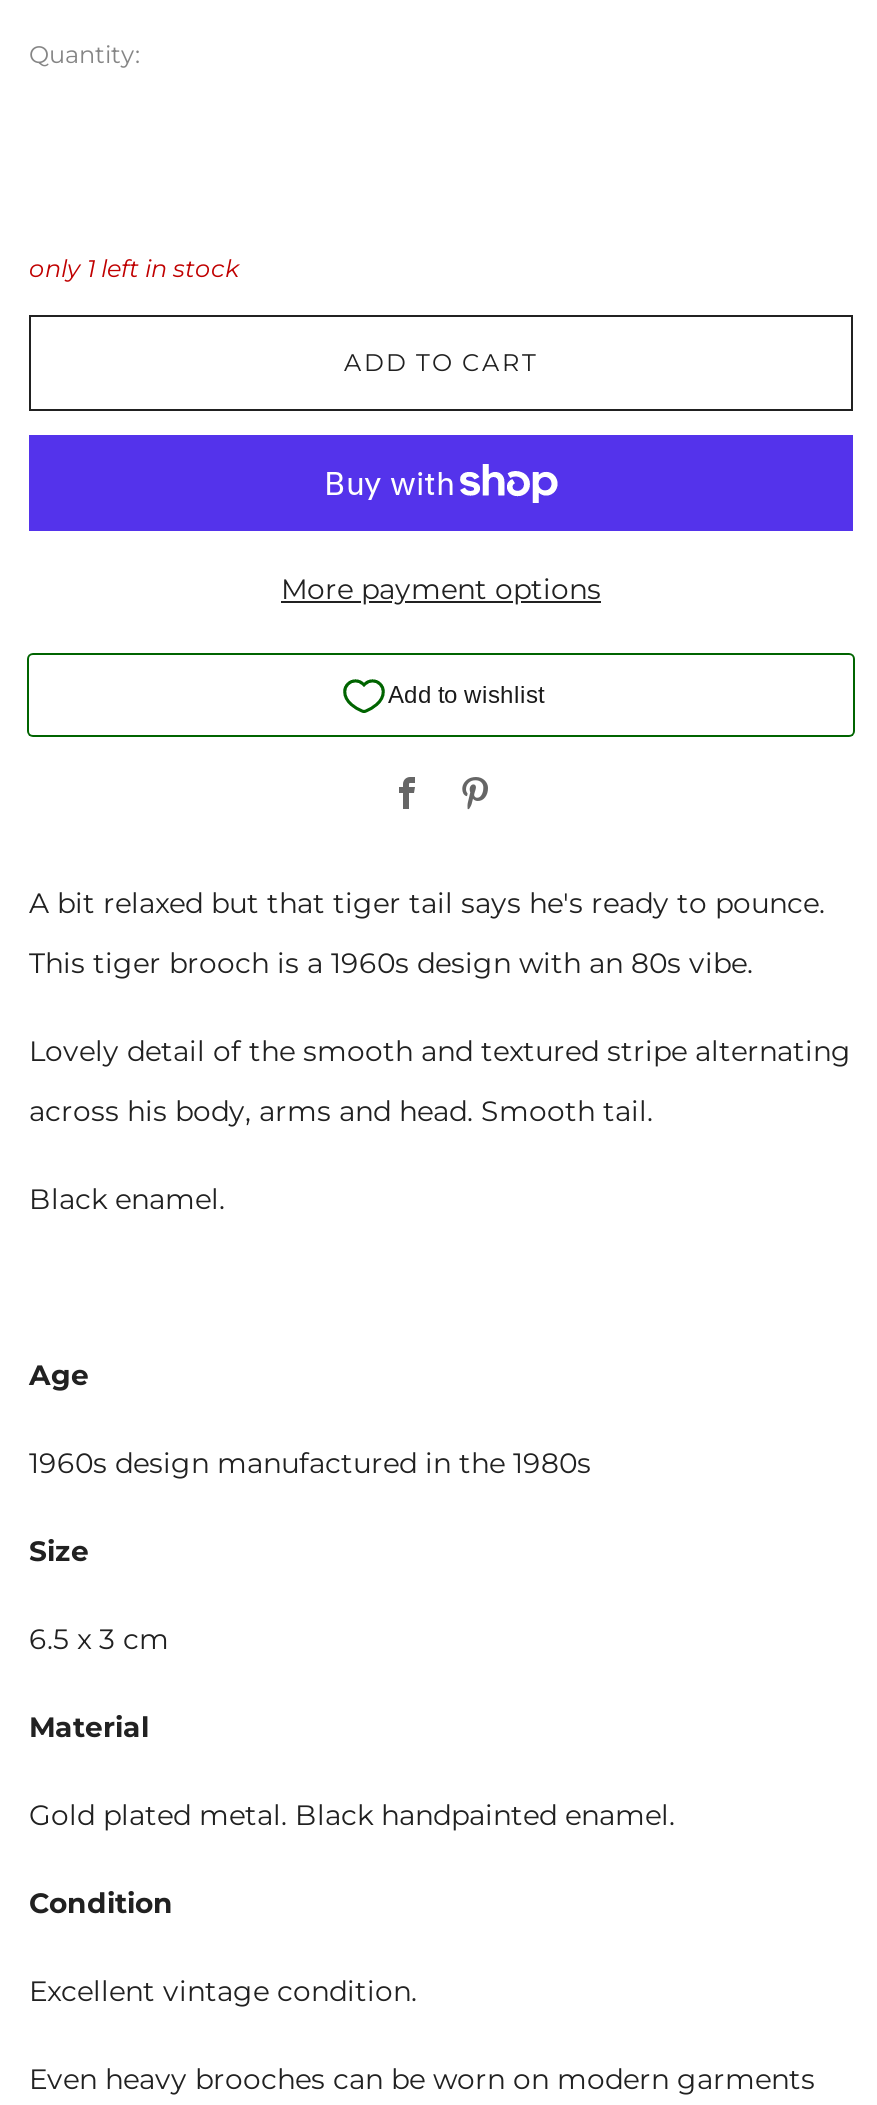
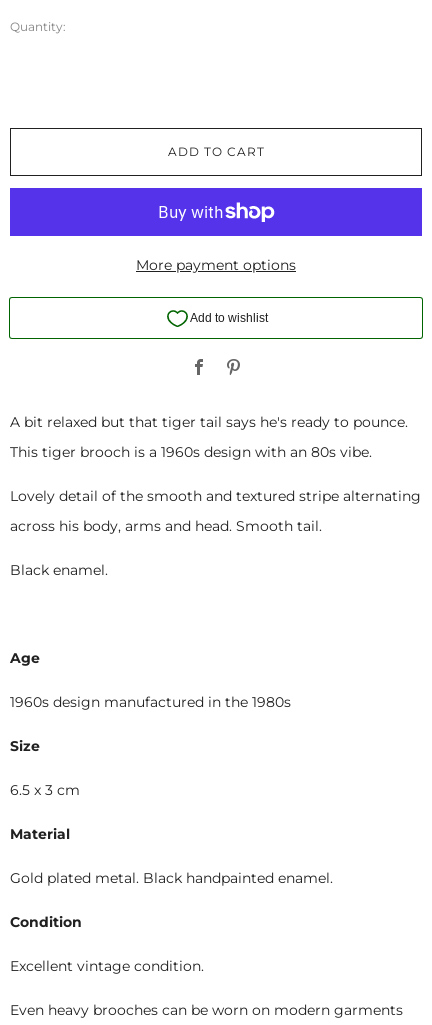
[29,253,239,283] only 1 left in stock -> none

